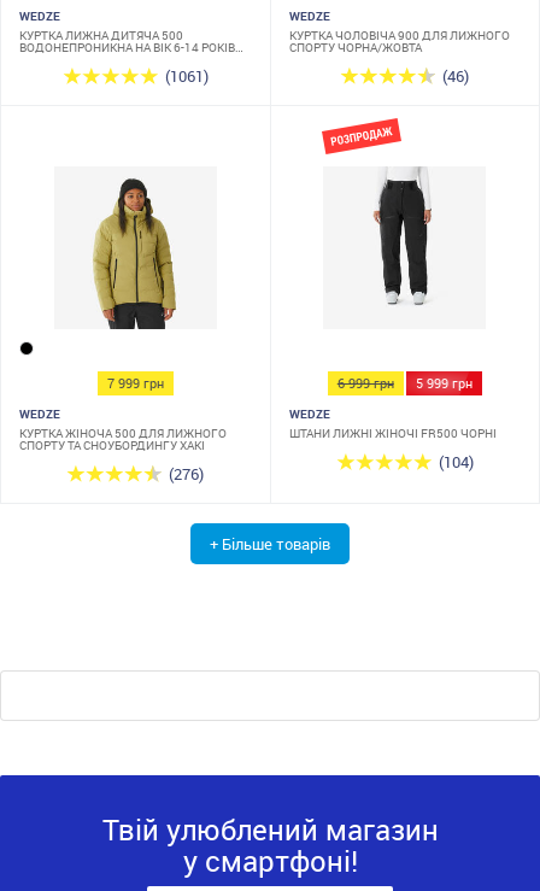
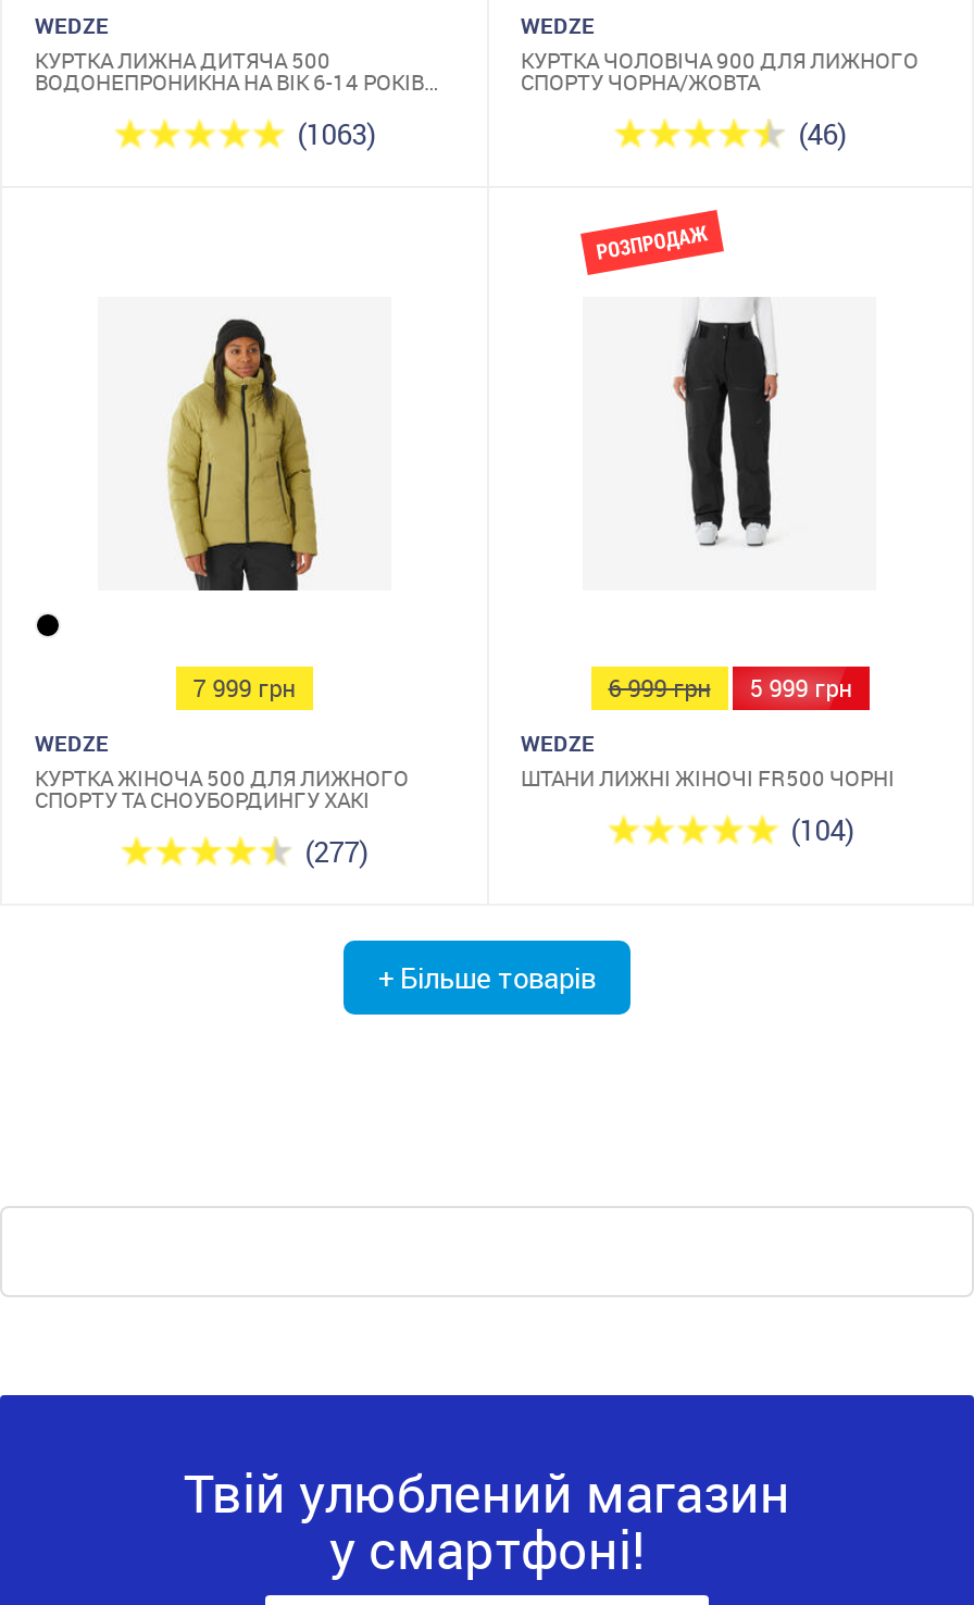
[165,65,208,87] (1061) -> [297,114,376,153] (1063)
[169,463,204,485] (276) -> [305,832,368,871] (277)

